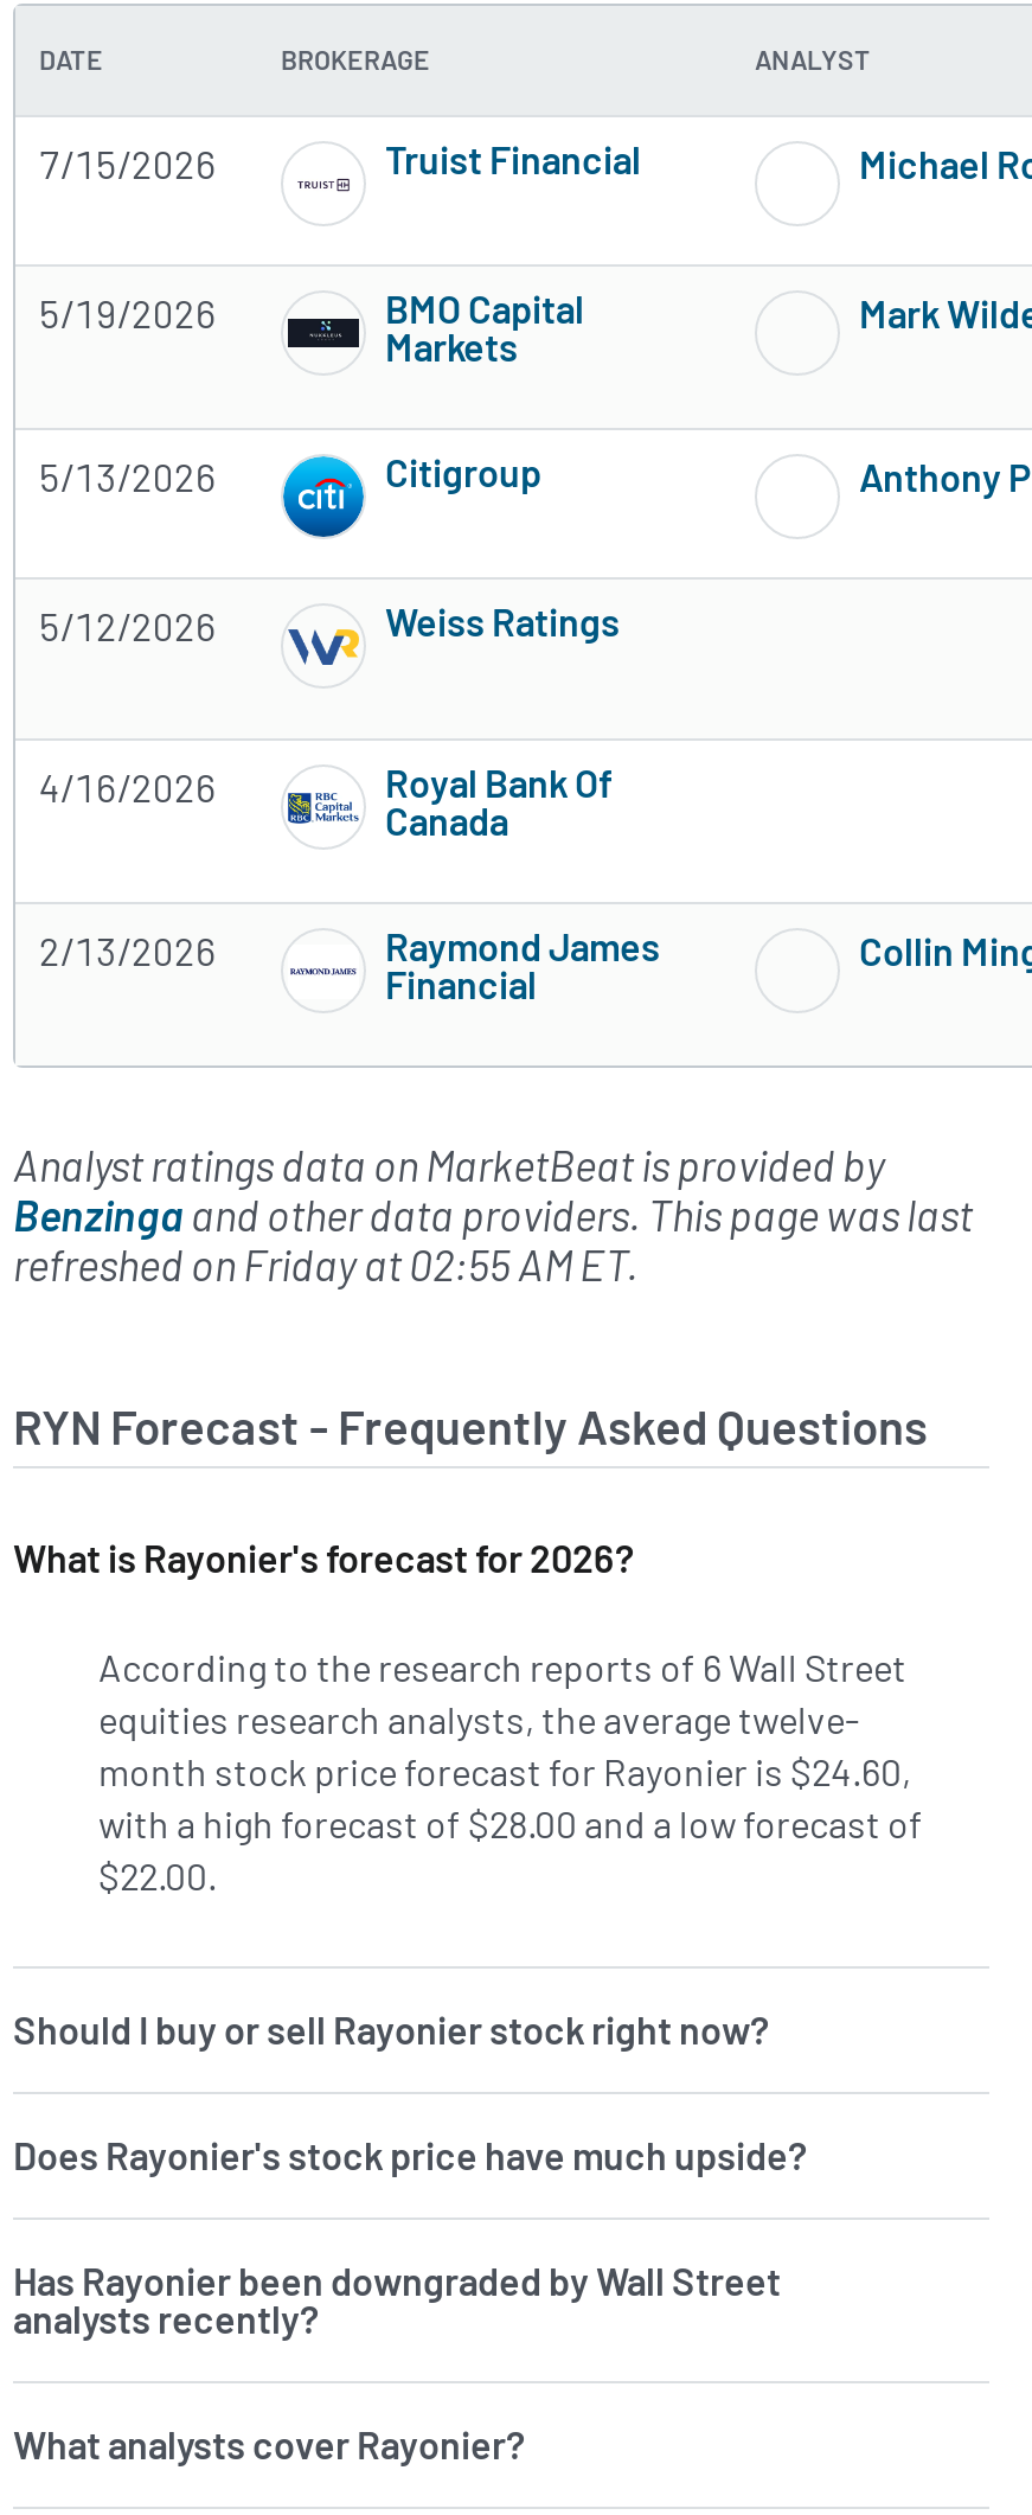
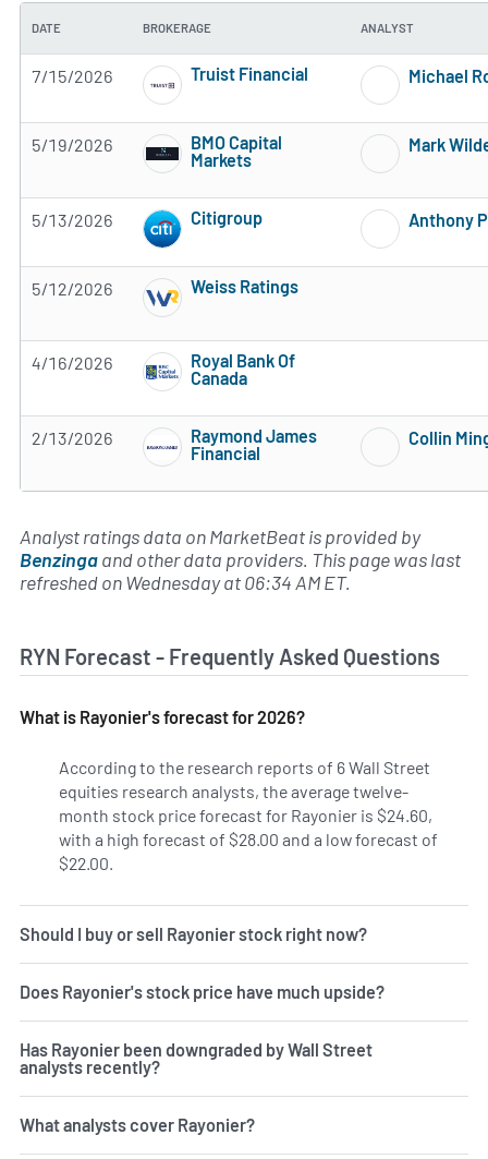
[13,1239,639,1291] refreshed on Friday at 02:55 AM ET. -> [20,570,351,594] refreshed on Wednesday at 06:34 AM ET.

